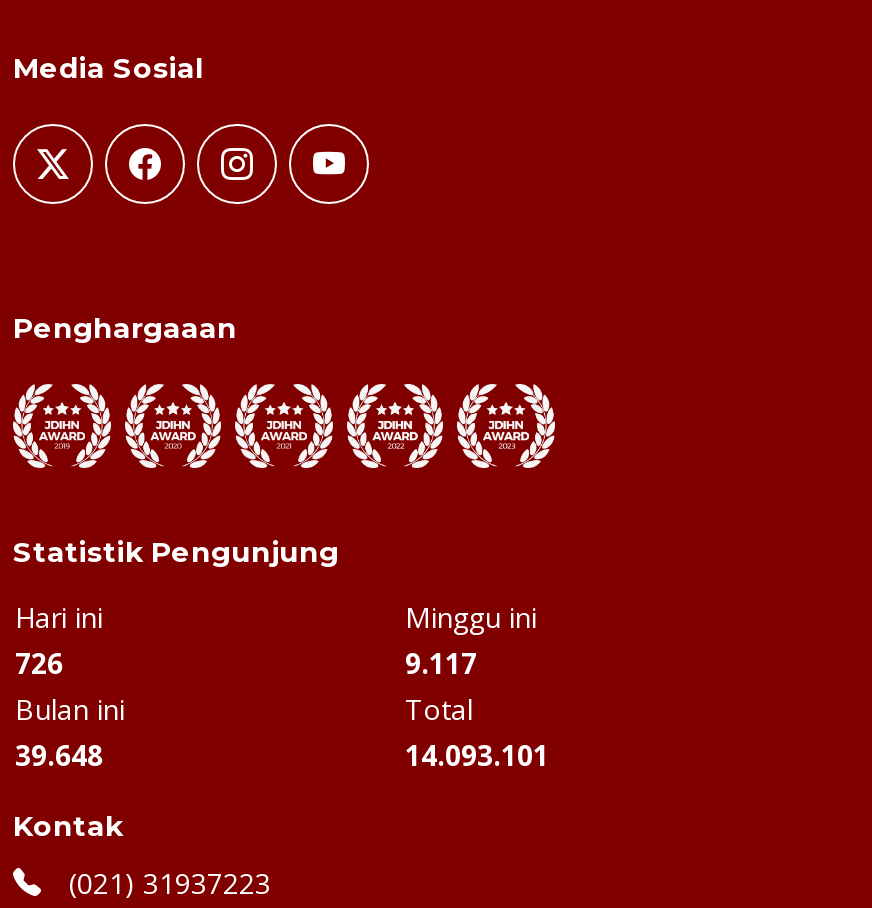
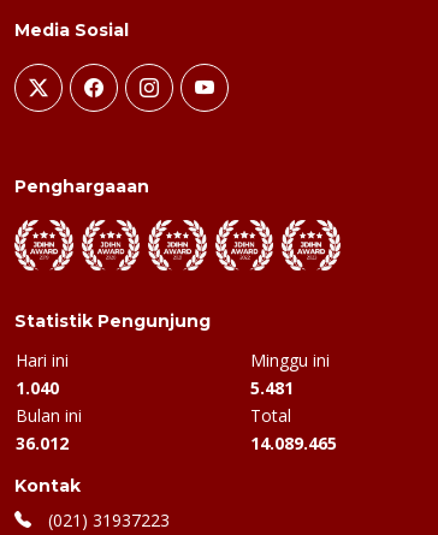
[15,643,63,681] 726 -> [16,376,59,399] 1.040
[405,643,477,681] 9.117 -> [250,376,294,399] 5.481
[15,735,103,773] 39.648 -> [16,431,69,454] 36.012
[405,735,549,773] 14.093.101 -> [250,431,337,454] 14.089.465

